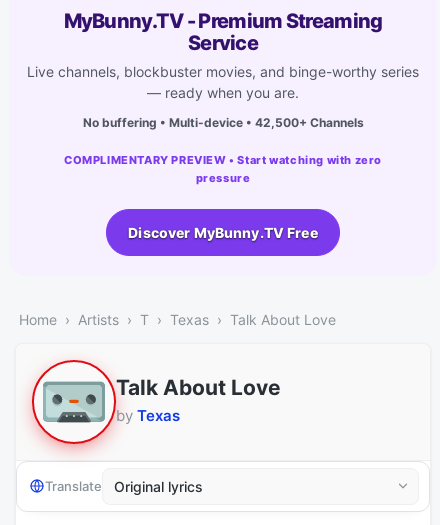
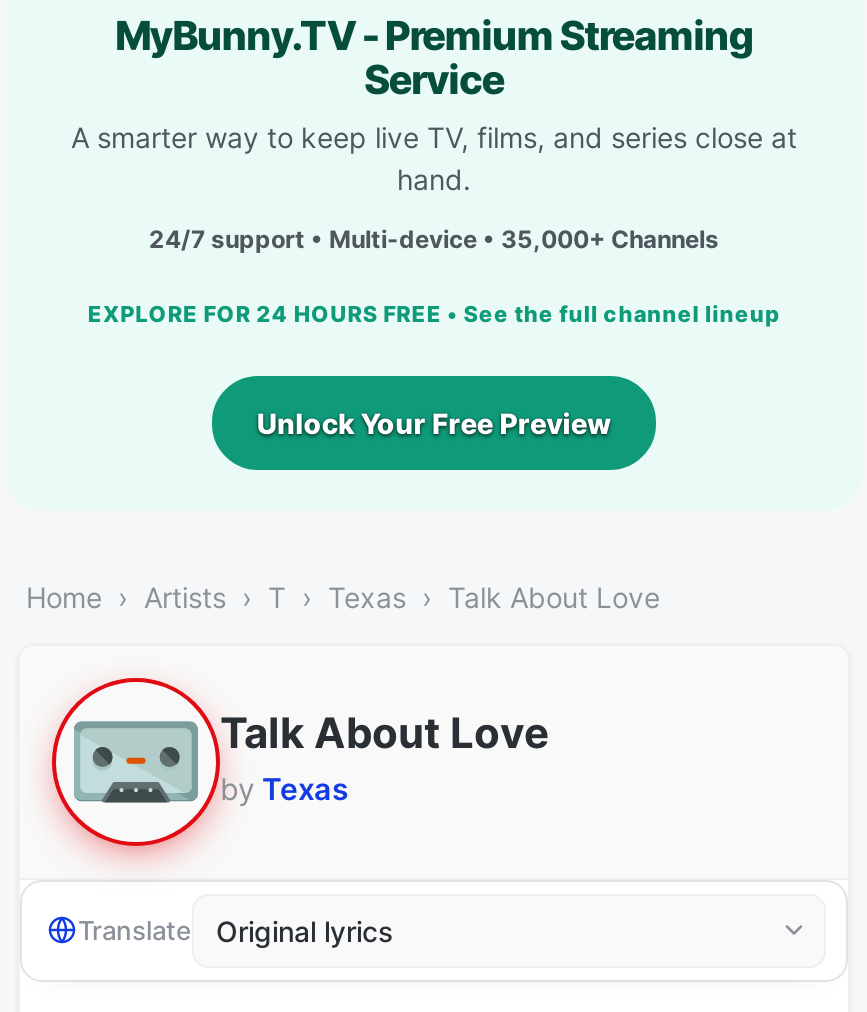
[27,63,419,101] Live channels, blockbuster movies, and binge-worthy series | — ready when you are. -> [71,119,797,195] A smarter way to keep live TV, films, and series close at | hand.
[82,115,363,130] No buffering • Multi-device • 42,500+ Channels -> [149,223,719,253] 24/7 support • Multi-device • 35,000+ Channels
[64,153,382,185] COMPLIMENTARY PREVIEW • Start watching with zero | pressure -> [88,299,780,327] EXPLORE FOR 24 HOURS FREE • See the full channel lineup
[128,224,318,241] Discover MyBunny.TV Free -> [257,405,611,439] Unlock Your Free Preview

